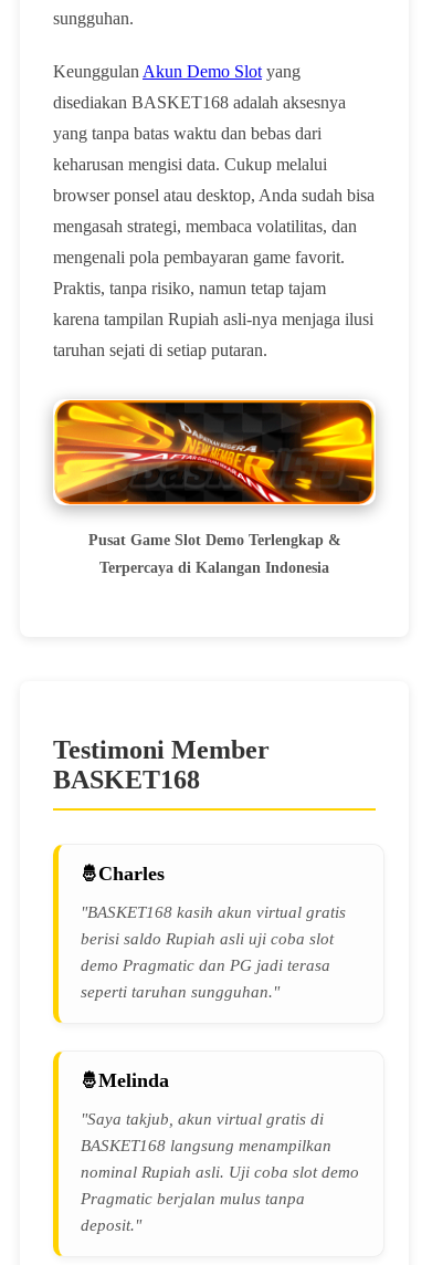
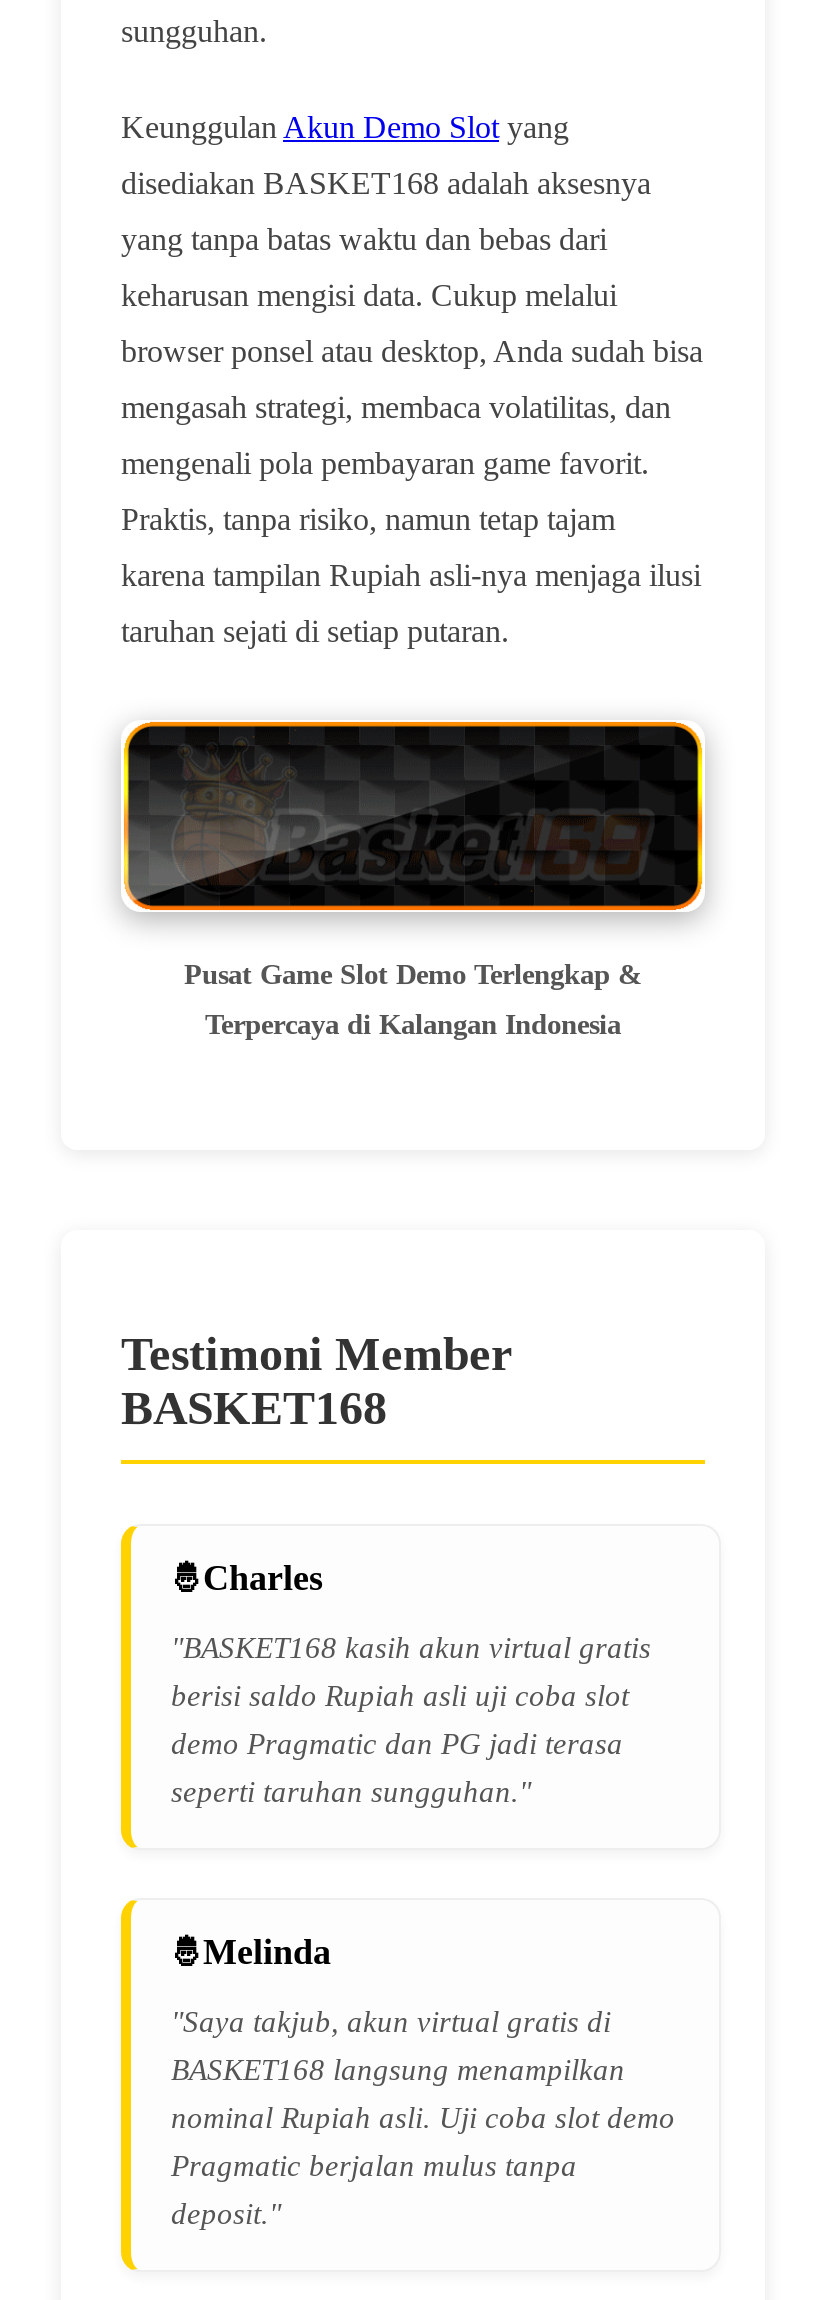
[56,401,373,503] [image] -> [127,724,701,908] [image]

